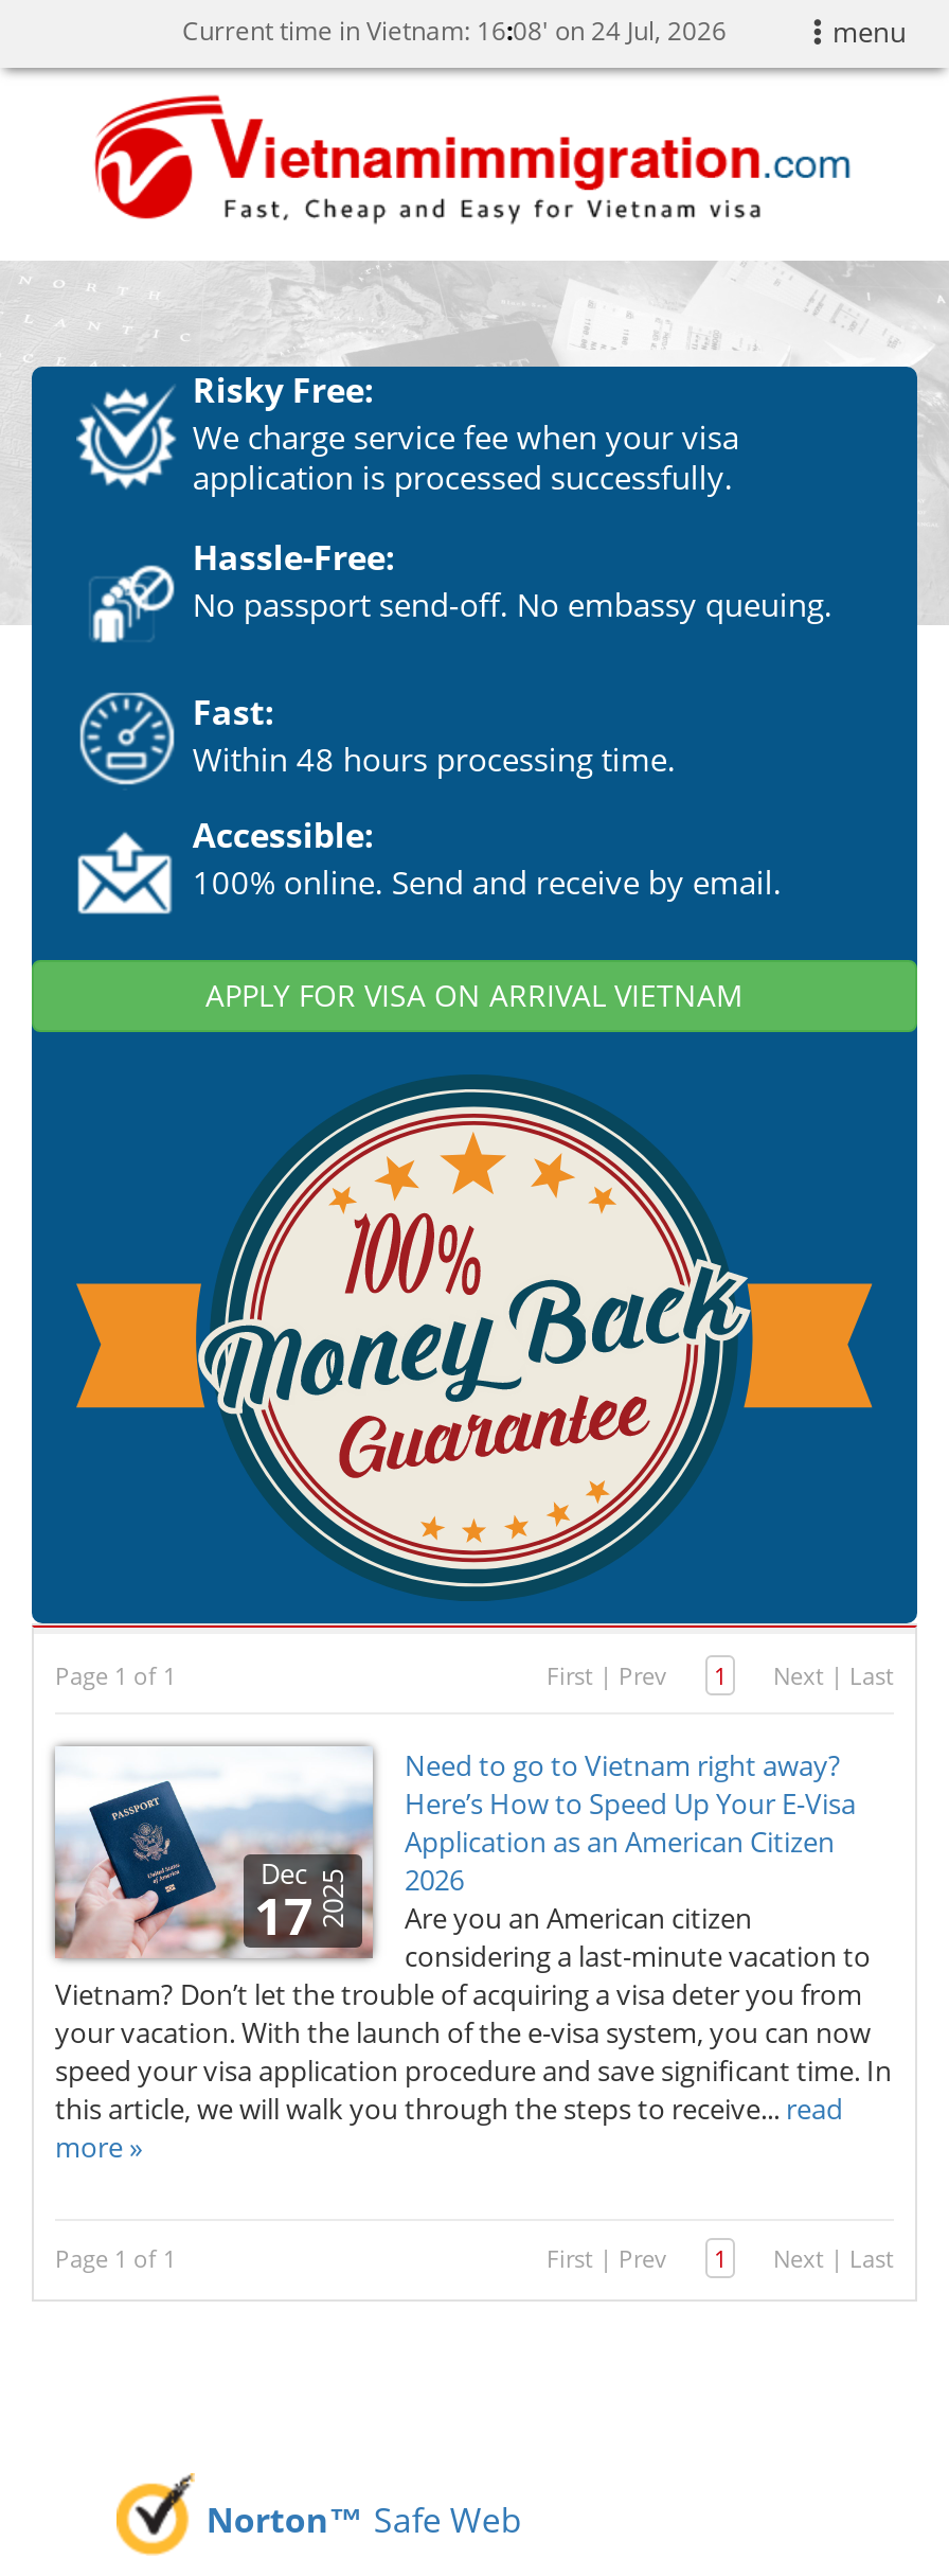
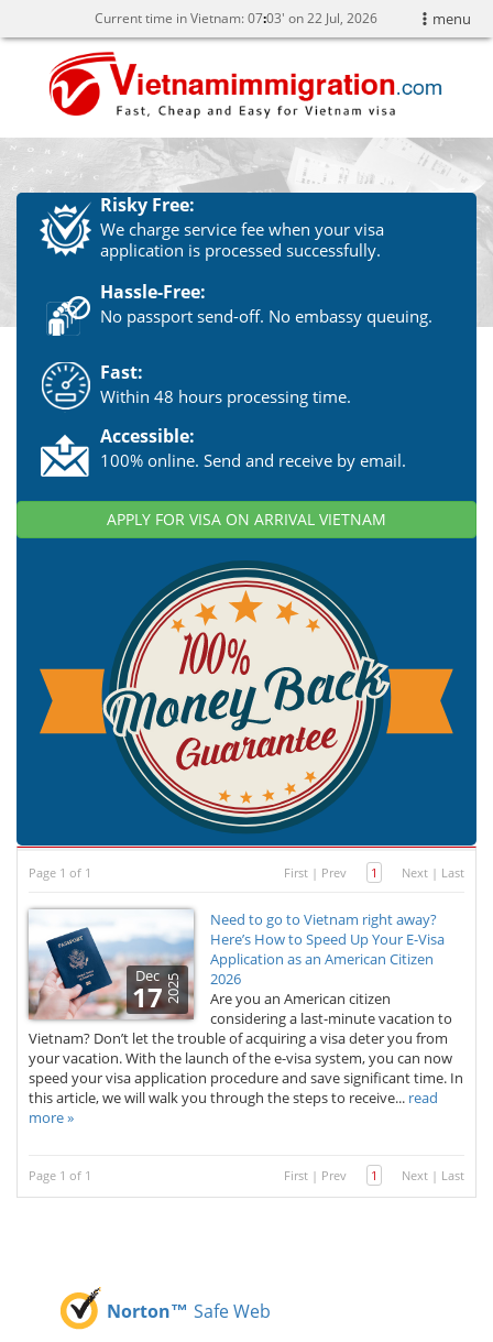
[182,13,727,49] Current time in Vietnam: 16:08' on 24 Jul, 2026 -> [95,9,377,28] Current time in Vietnam: 07 03' on 22 Jul, 2026

